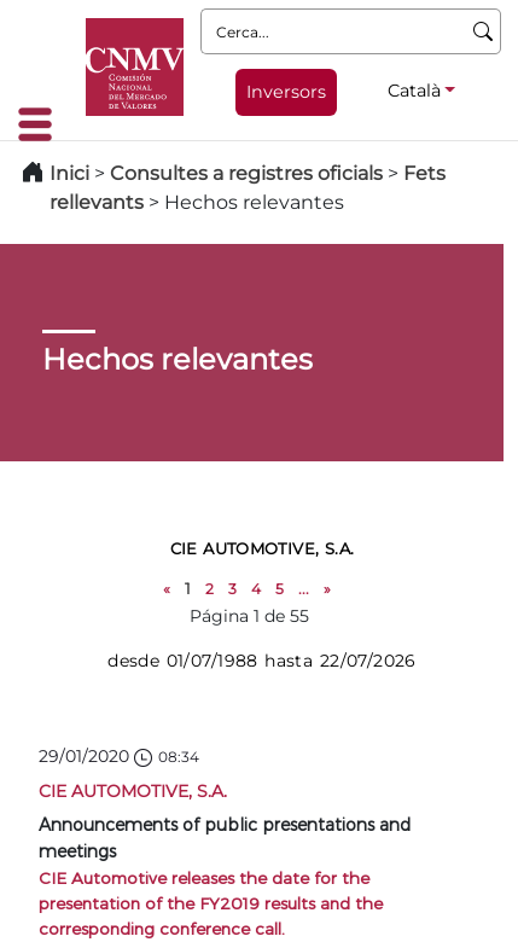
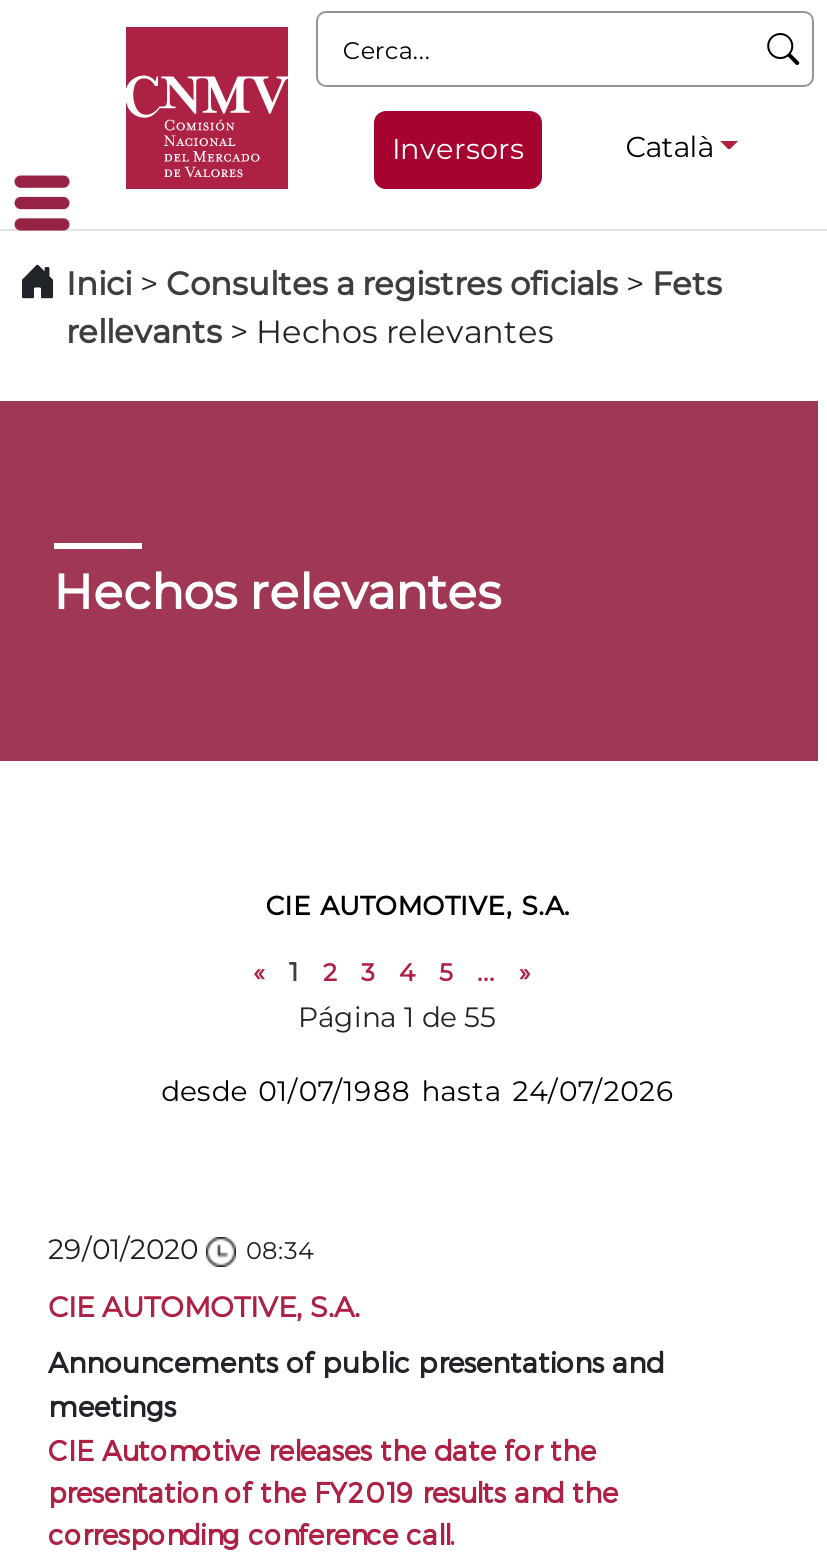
[108,650,416,671] desde 01/07/1988 hasta 22/07/2026 -> [161,1073,675,1109] desde 01/07/1988 hasta 24/07/2026

